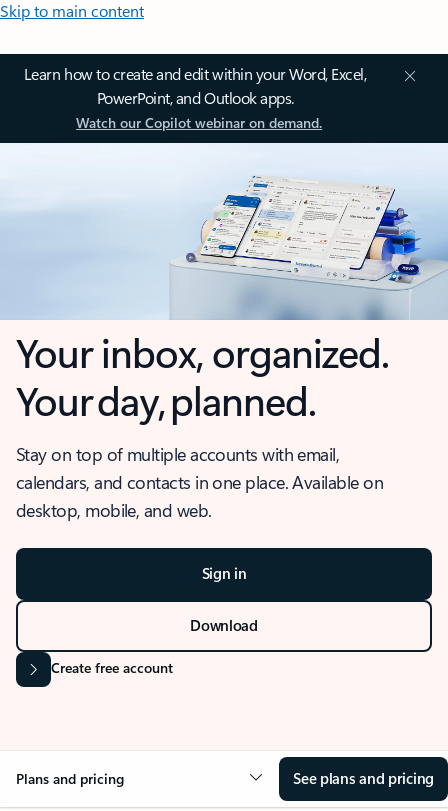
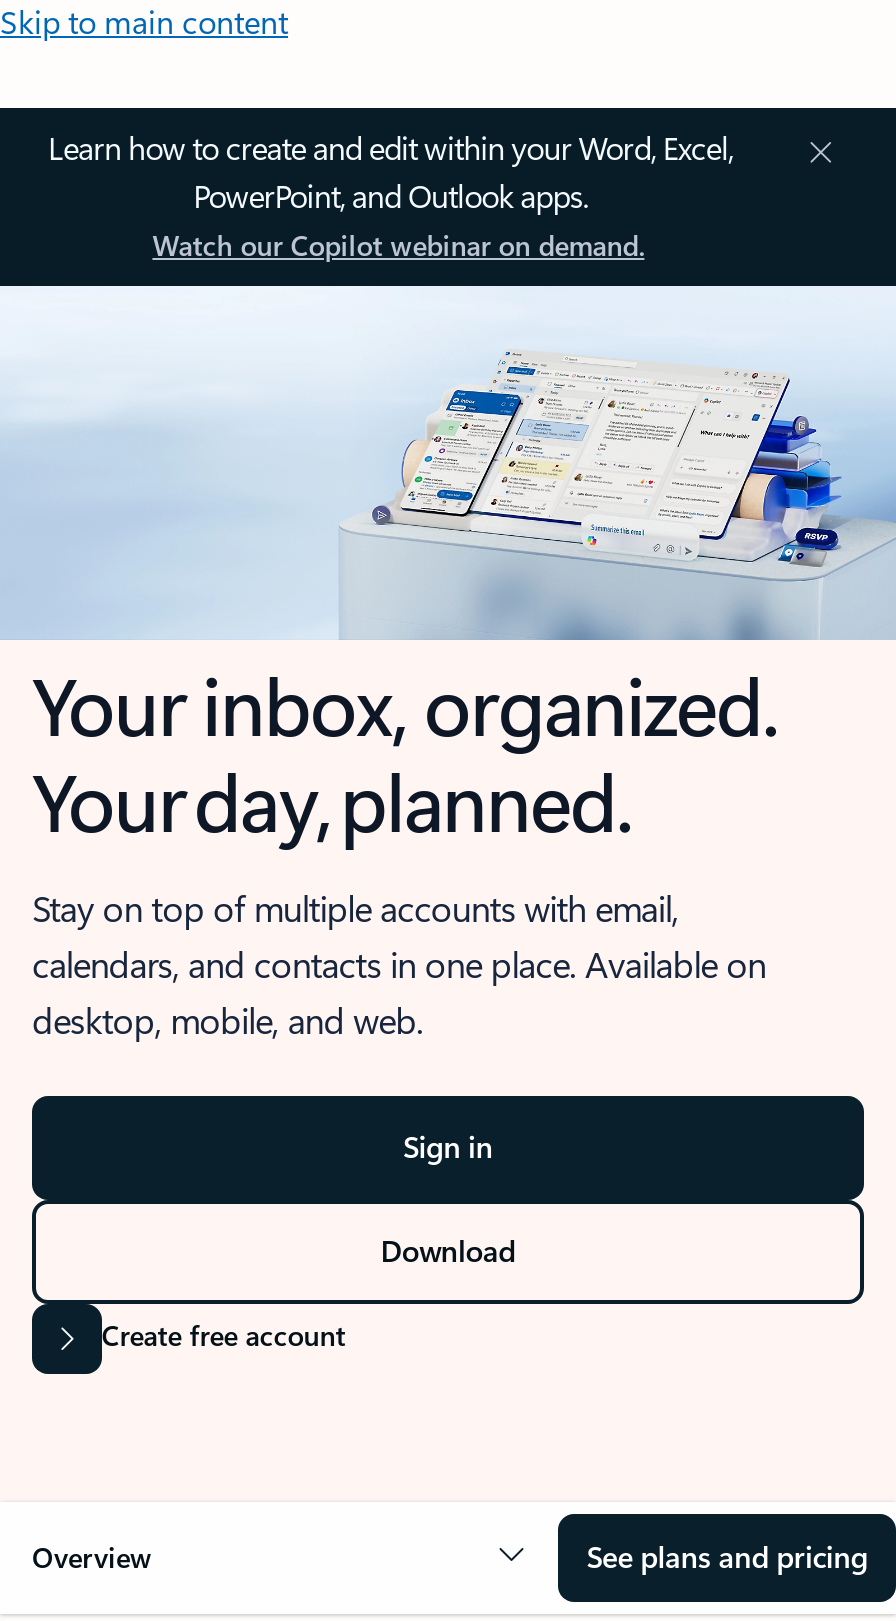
[16,769,124,788] Plans and pricing -> [32,1538,152,1576] Overview

